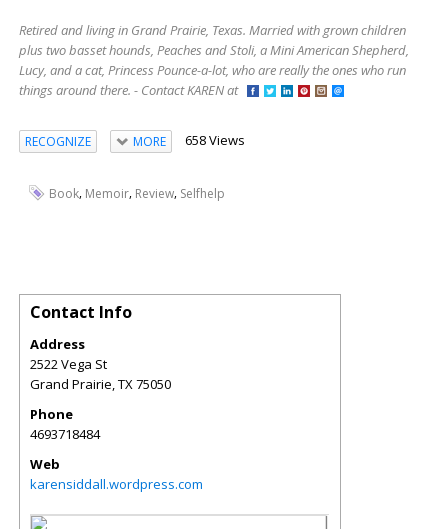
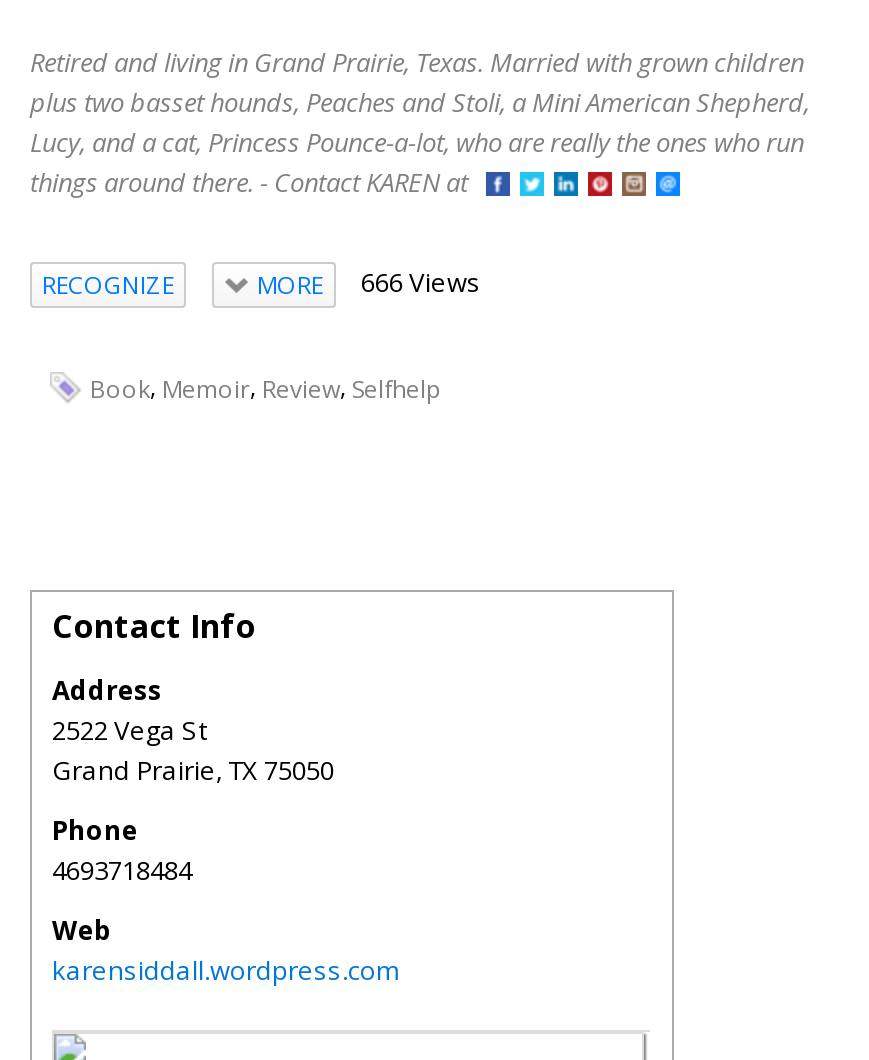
[132,131,244,150] MORE 658 Views -> [257,264,481,302] MORE 666 Views

